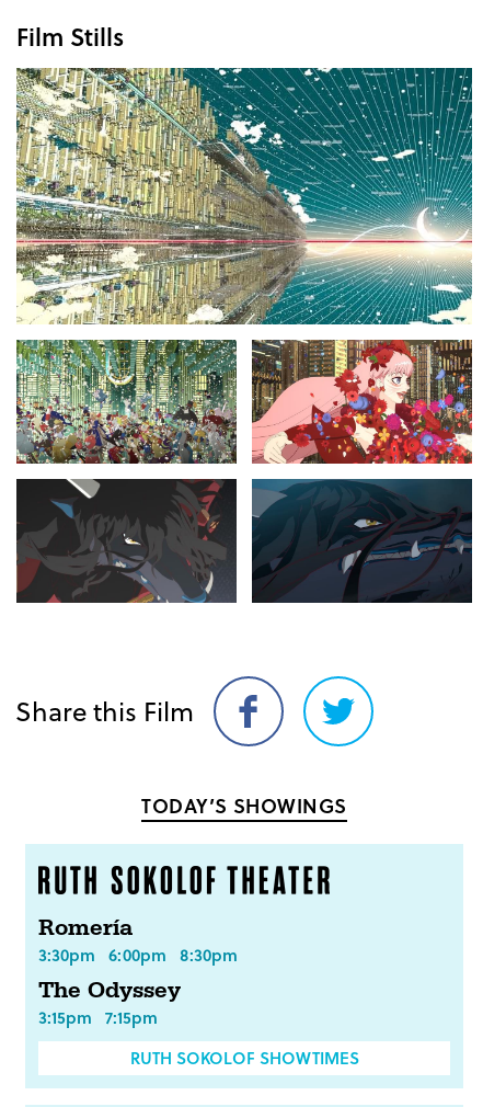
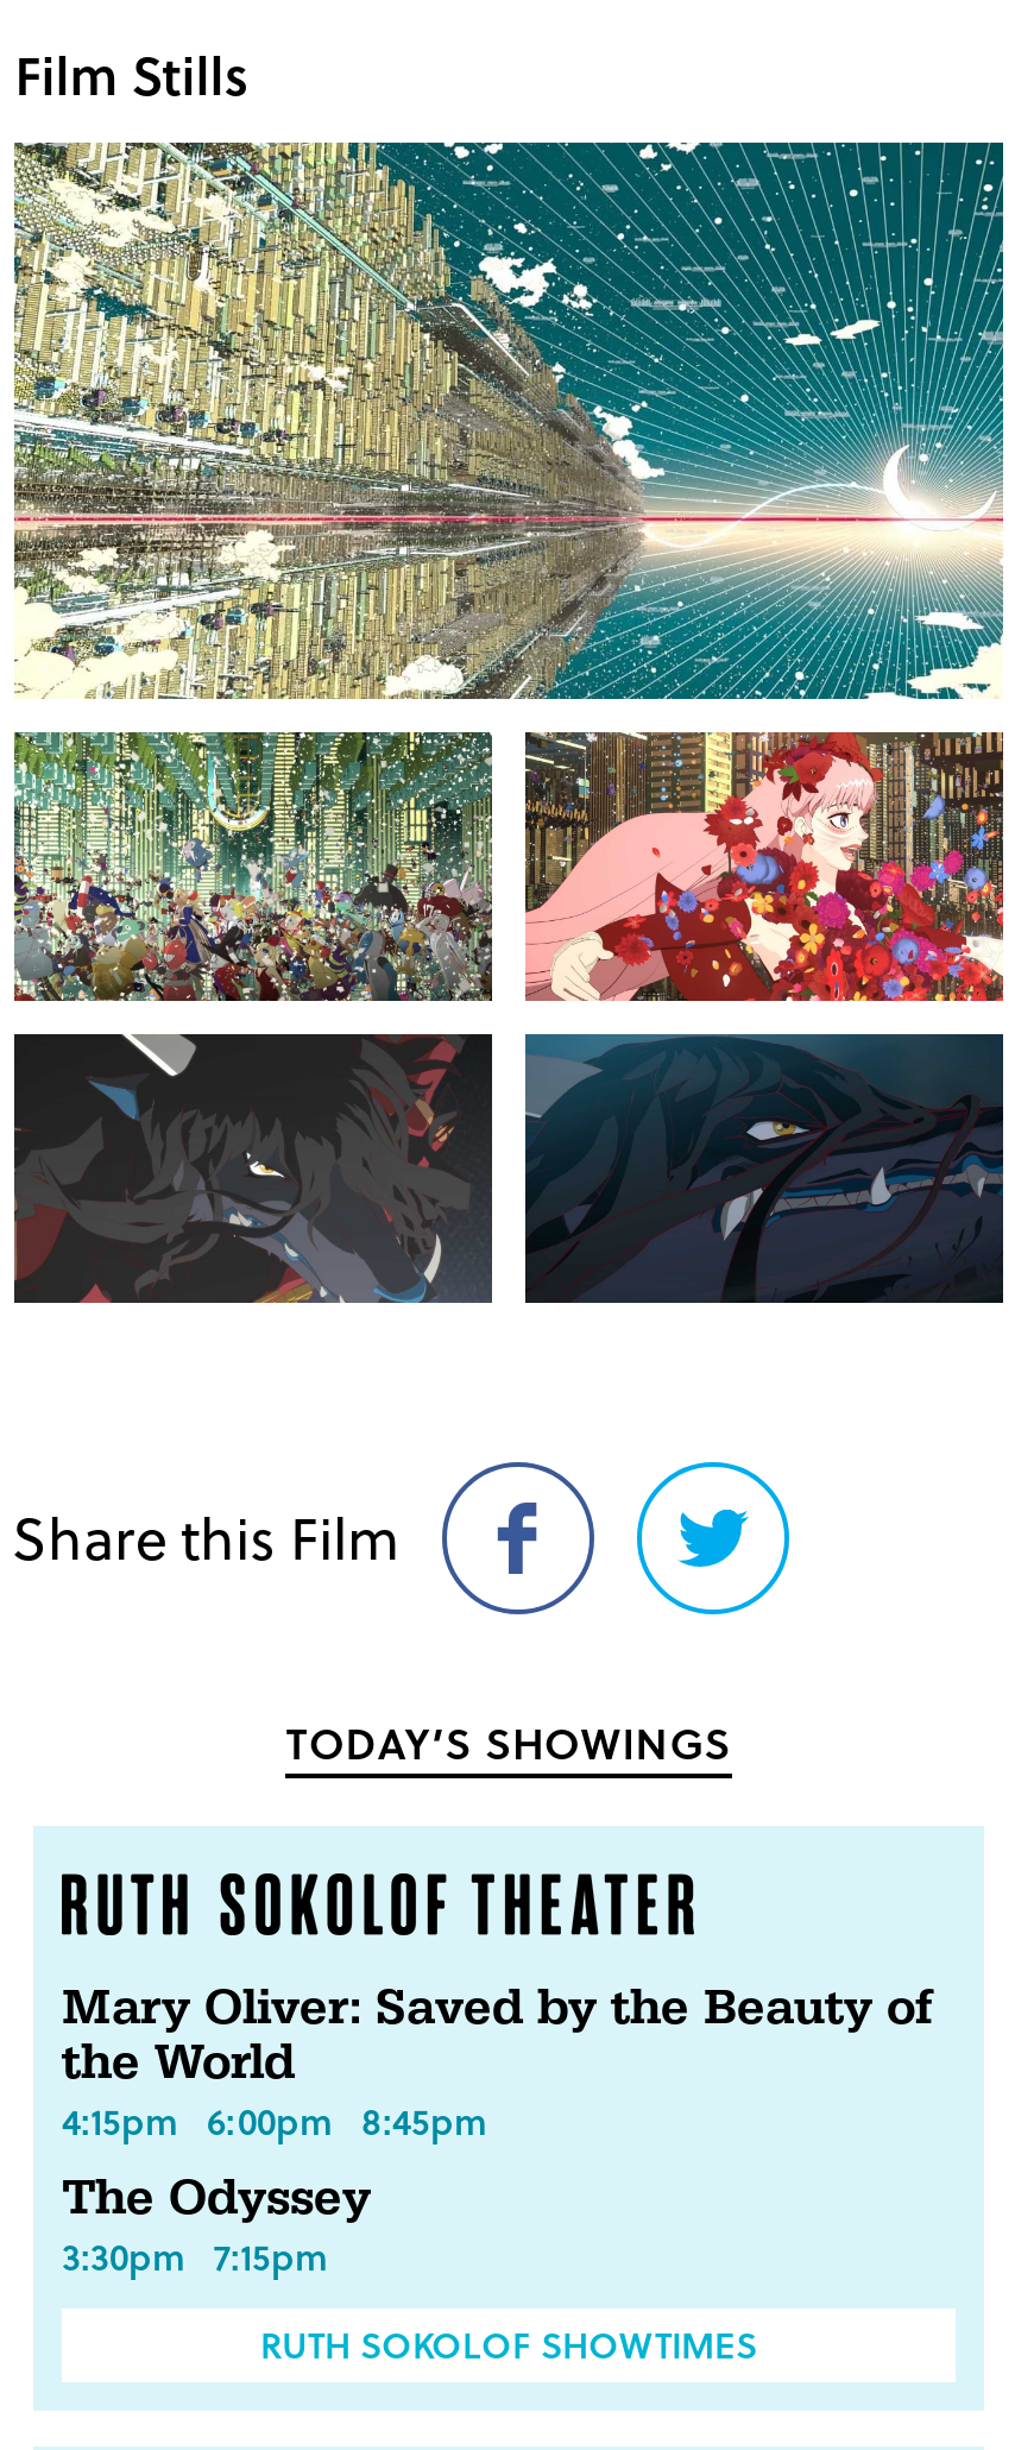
[38,914,238,966] Romería | 3:30pm 6:00pm 8:30pm -> [62,1977,934,2146] Mary Oliver: Saved by the Beauty of | the World | 4:15pm 6:00pm 8:45pm
[38,1005,158,1029] 3:15pm 7:15pm -> [62,2229,328,2281] 3:30pm 7:15pm

